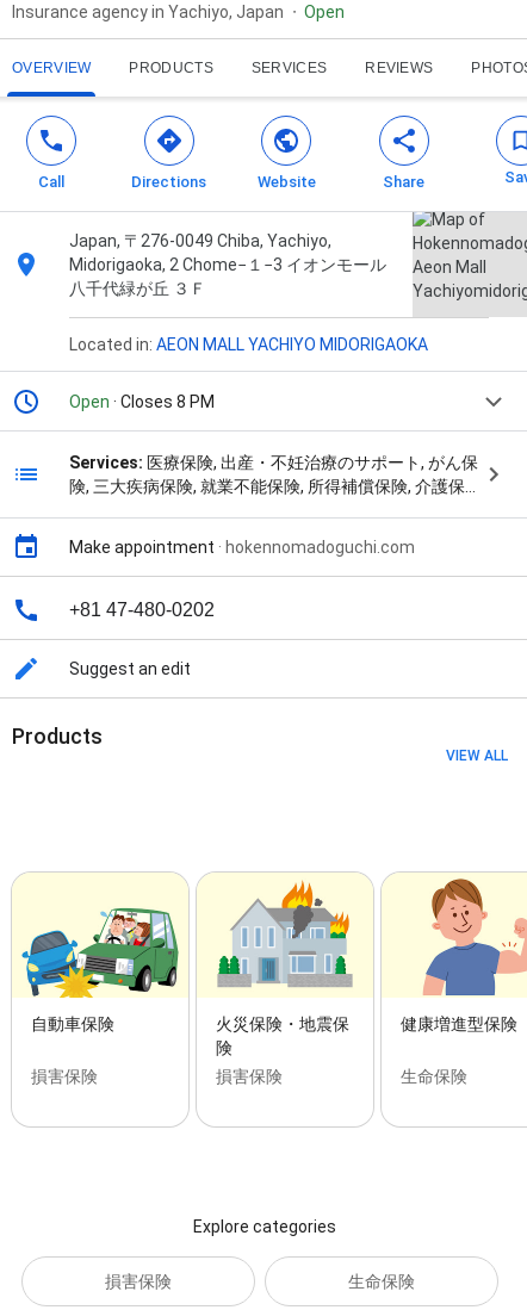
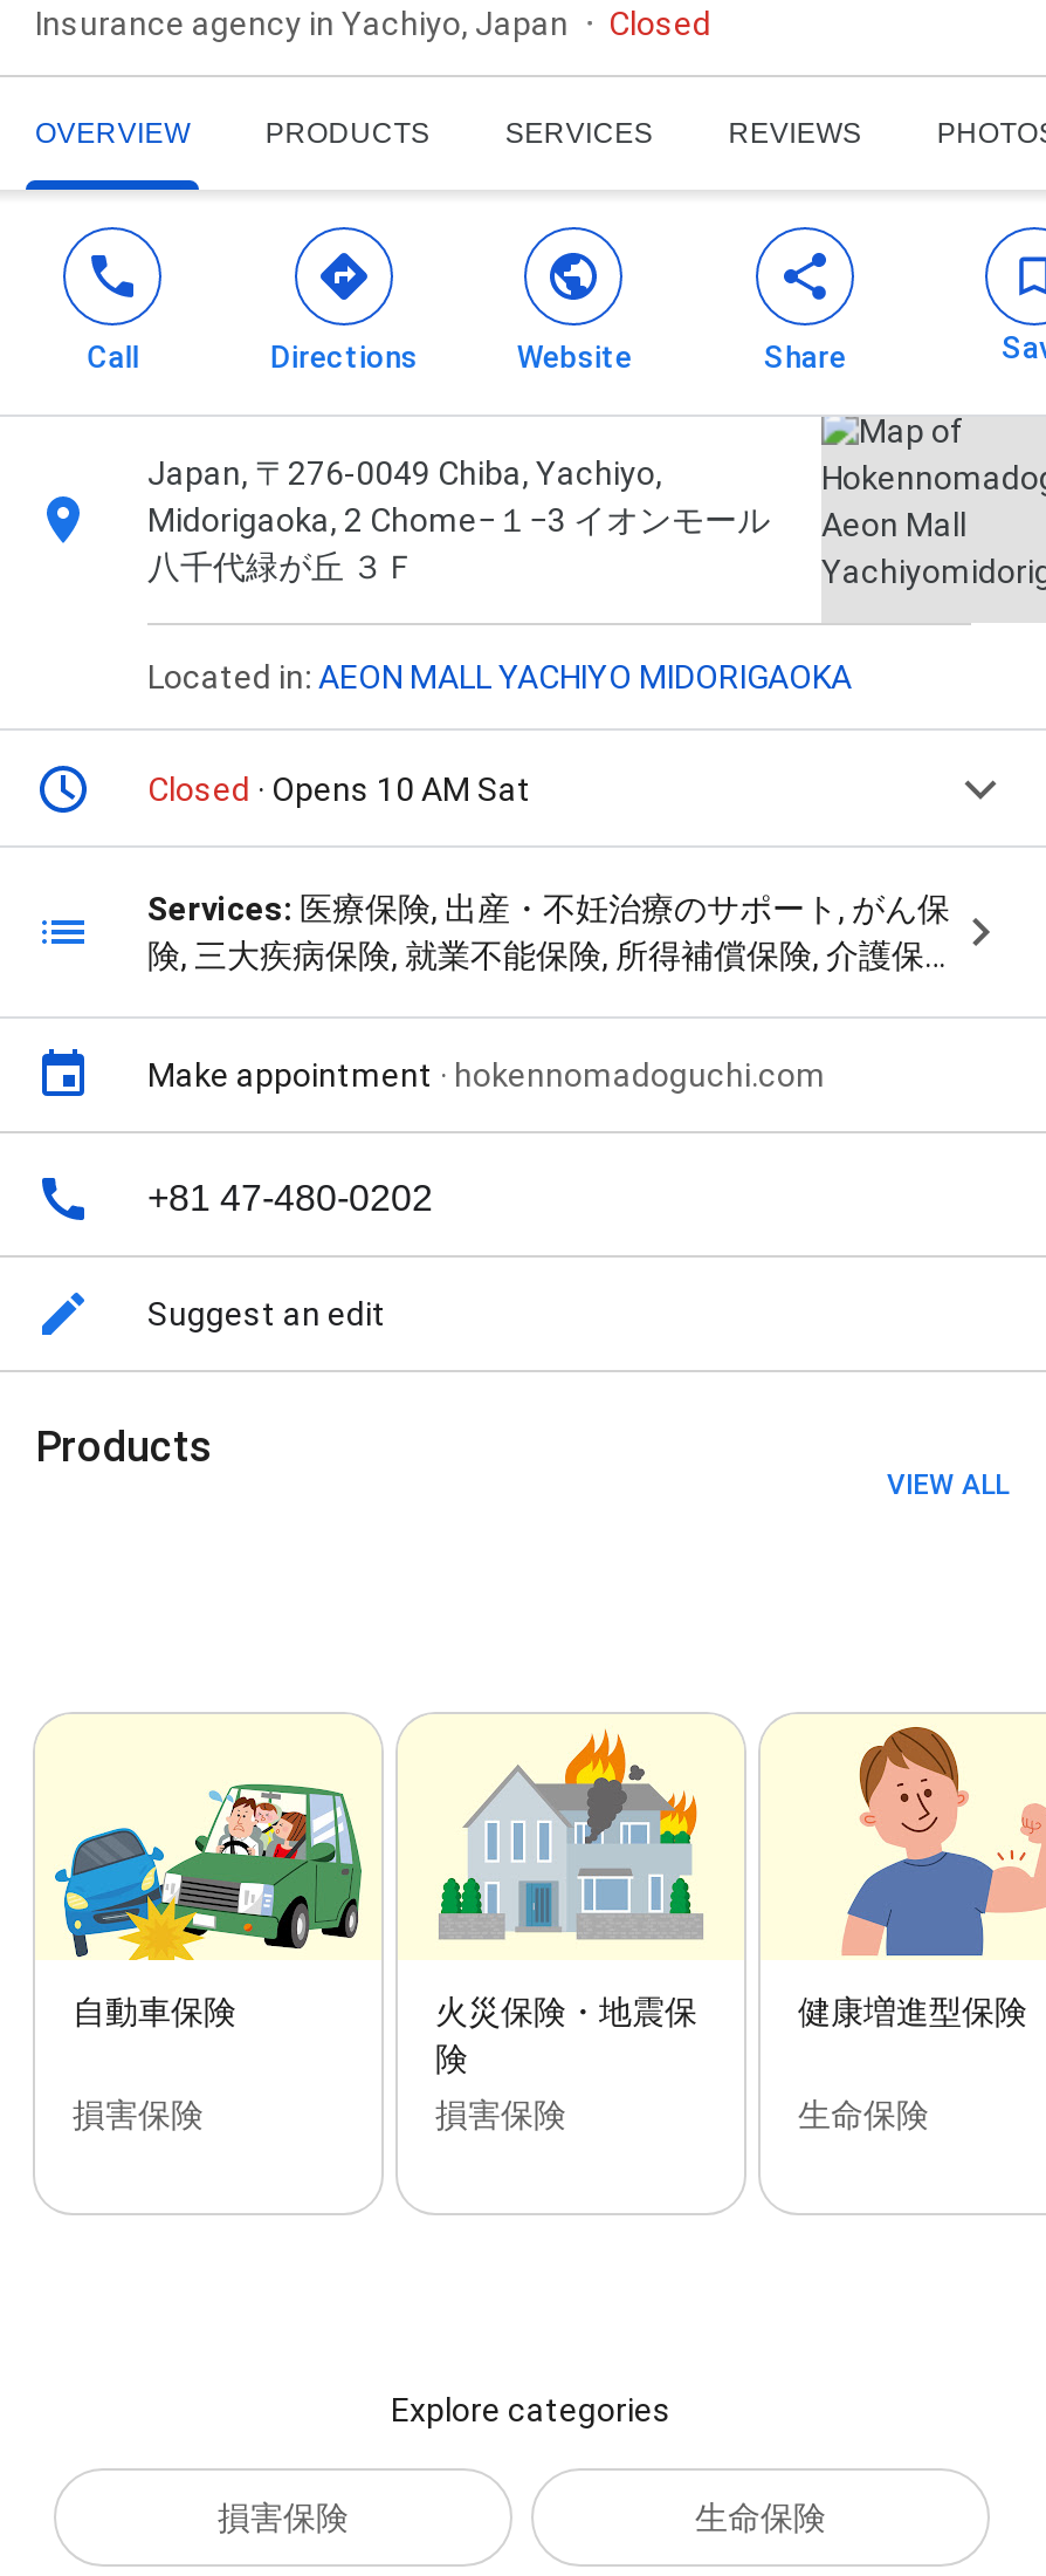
[304,3,345,22] Open -> [608,5,711,43] Closed
[69,392,215,411] Open · Closes 8 PM -> [147,771,531,808] Closed · Opens 10 AM Sat

